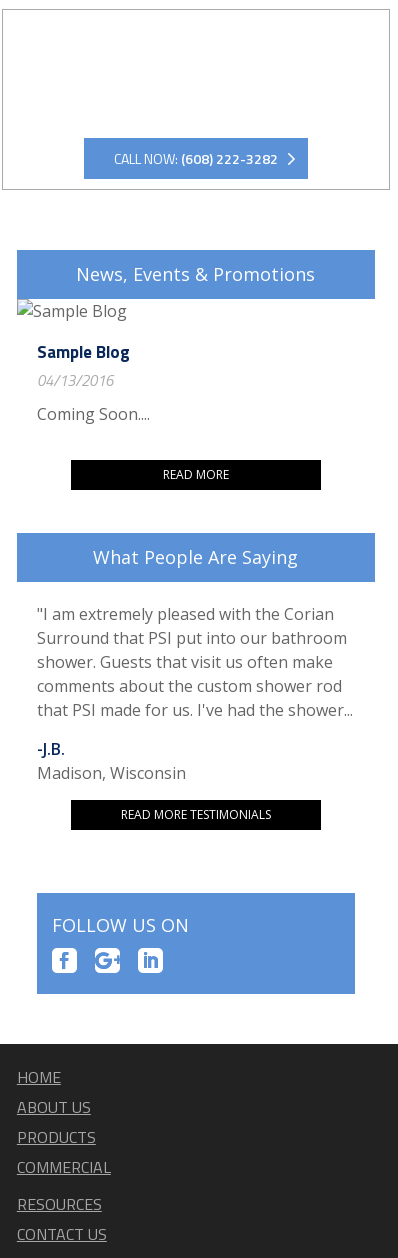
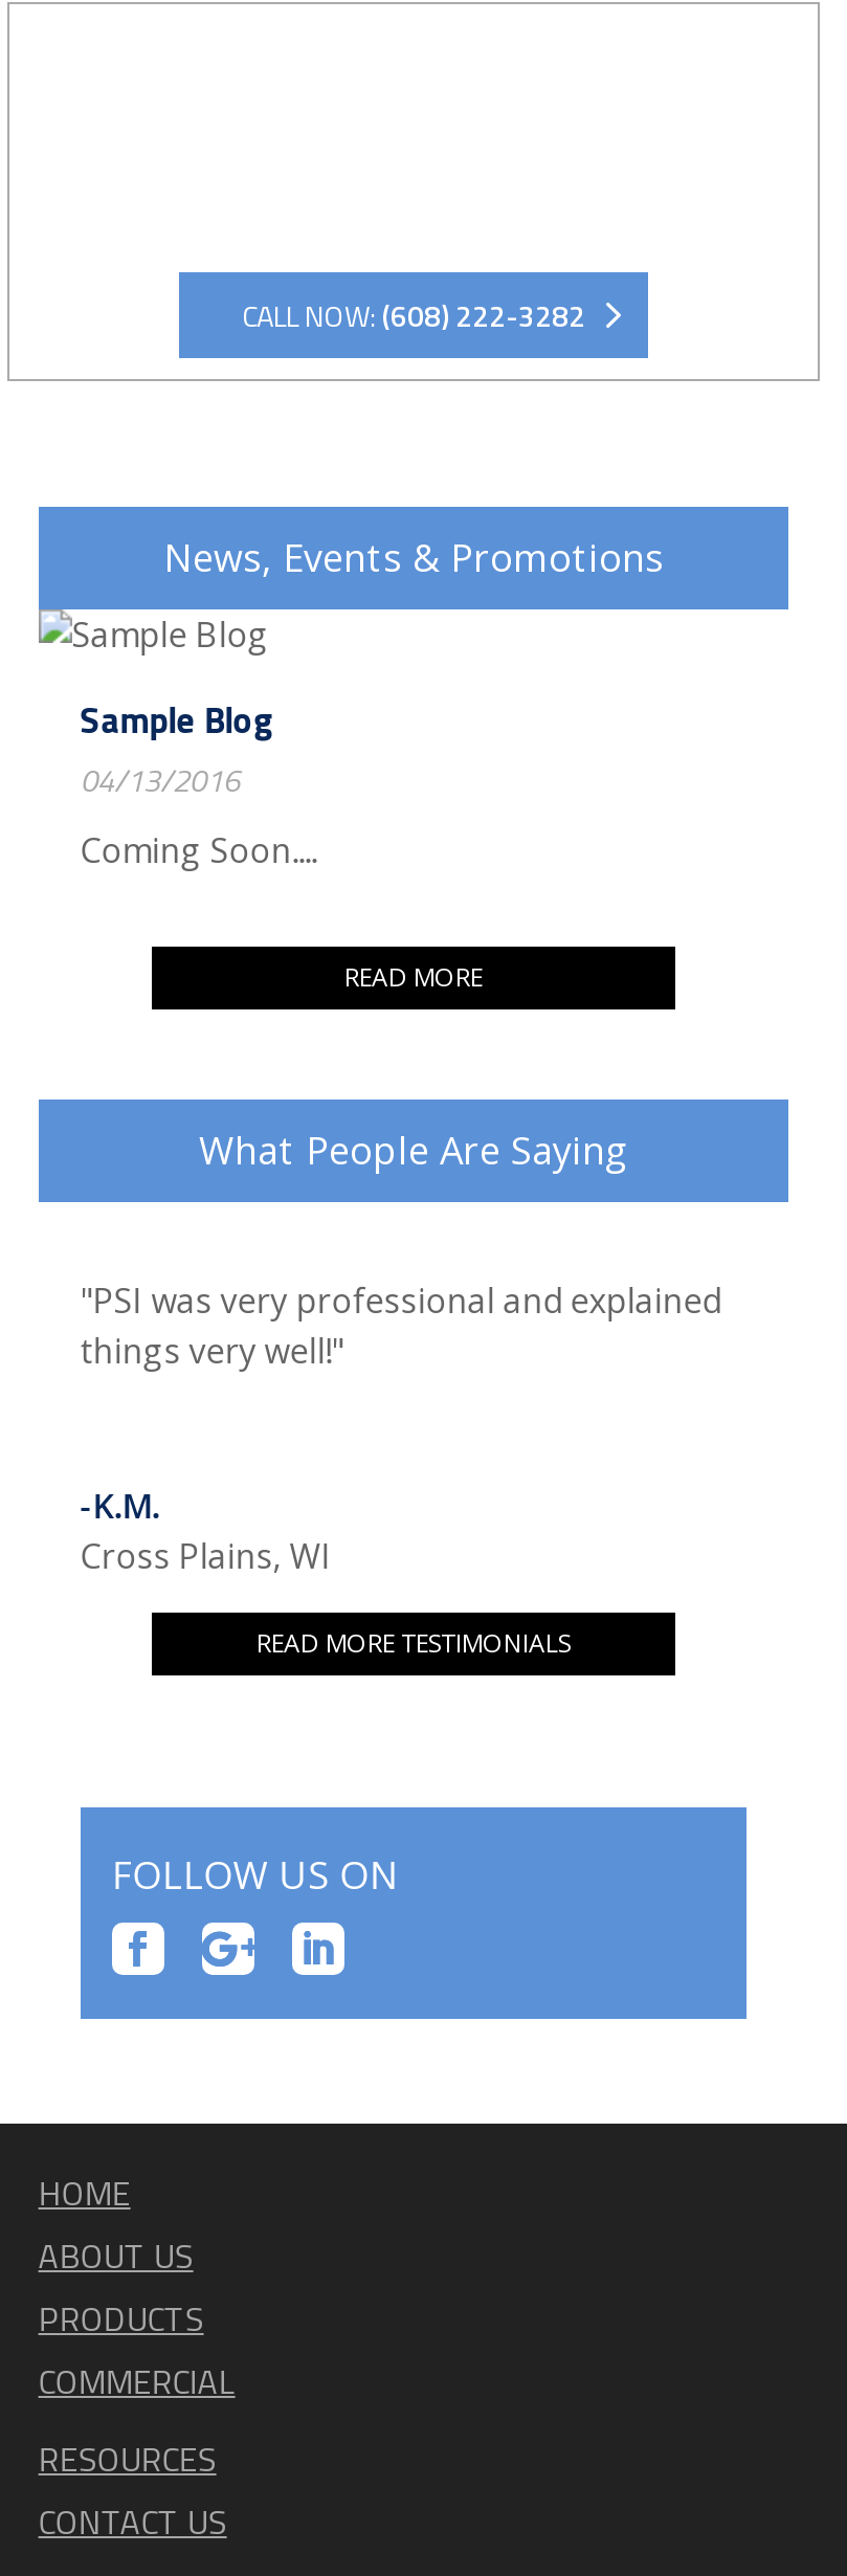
[37,603,353,721] "I am extremely pleased with the Corian | Surround that PSI put into our bathroom | shower. Guests that visit us often make | comments about the custom shower rod | that PSI made for us. I've had the shower... -> [80,1277,721,1373] "PSI was very professional and explained | things very well!"
[37,738,186,784] -J.B. | Madison, Wisconsin -> [80,1482,331,1579] -K.M. | Cross Plains, WI

